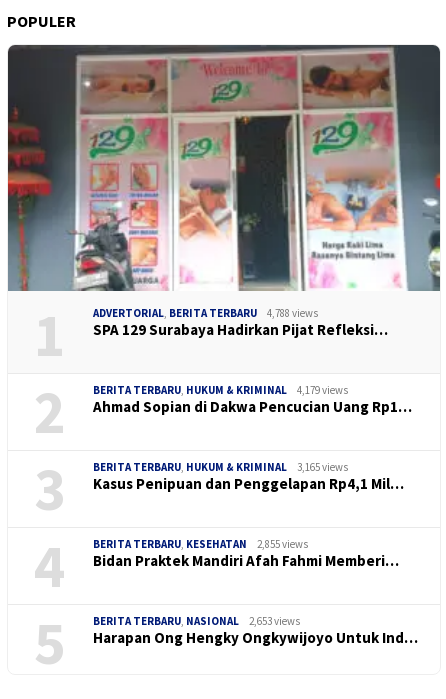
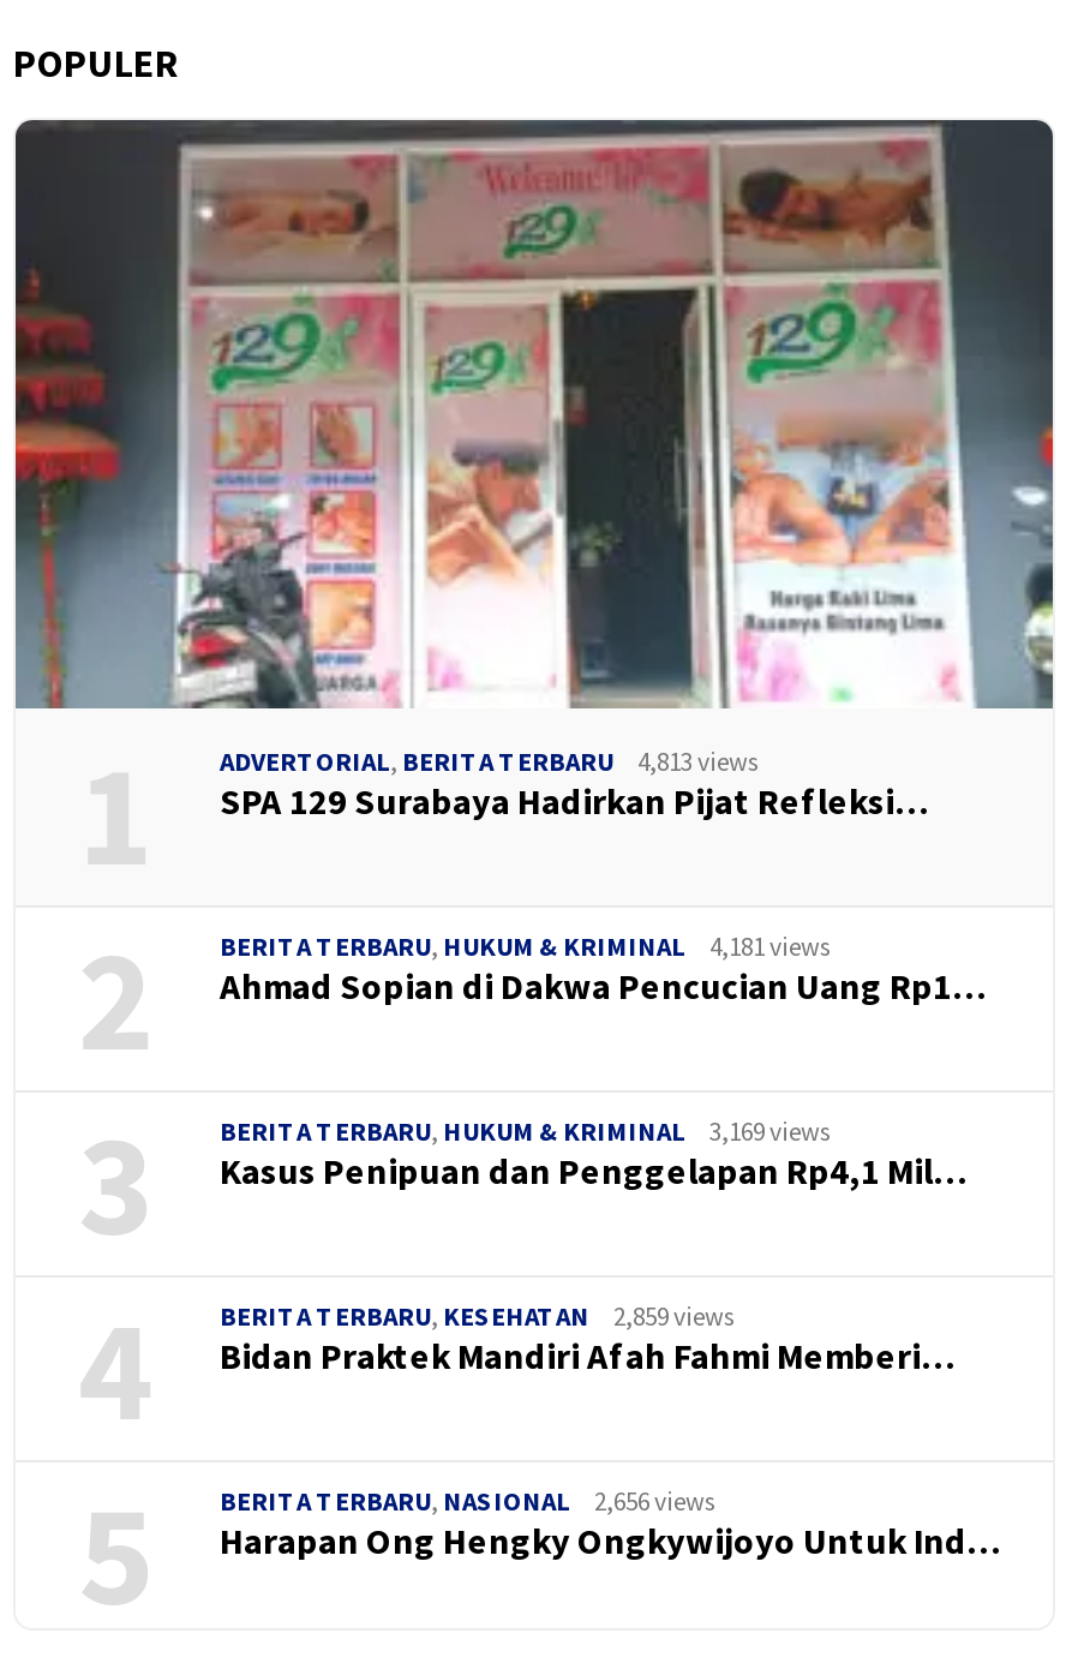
[93,306,318,320] ADVERTORIAL, BERITA TERBARU 4,788 views -> [220,746,760,780] ADVERTORIAL, BERITA TERBARU 4,813 views
[93,383,348,397] BERITA TERBARU, HUKUM & KRIMINAL 4,179 views -> [220,931,832,965] BERITA TERBARU, HUKUM & KRIMINAL 4,181 views
[93,460,348,474] BERITA TERBARU, HUKUM & KRIMINAL 3,165 views -> [220,1116,832,1150] BERITA TERBARU, HUKUM & KRIMINAL 3,169 views
[93,537,308,551] BERITA TERBARU, KESEHATAN 2,855 views -> [220,1301,736,1334] BERITA TERBARU, KESEHATAN 2,859 views
[93,614,300,628] BERITA TERBARU, NASIONAL 2,653 views -> [220,1486,717,1519] BERITA TERBARU, NASIONAL 2,656 views

